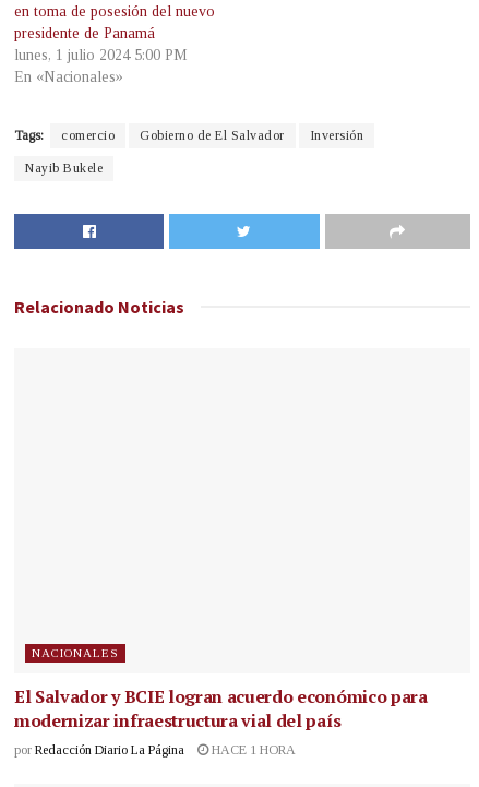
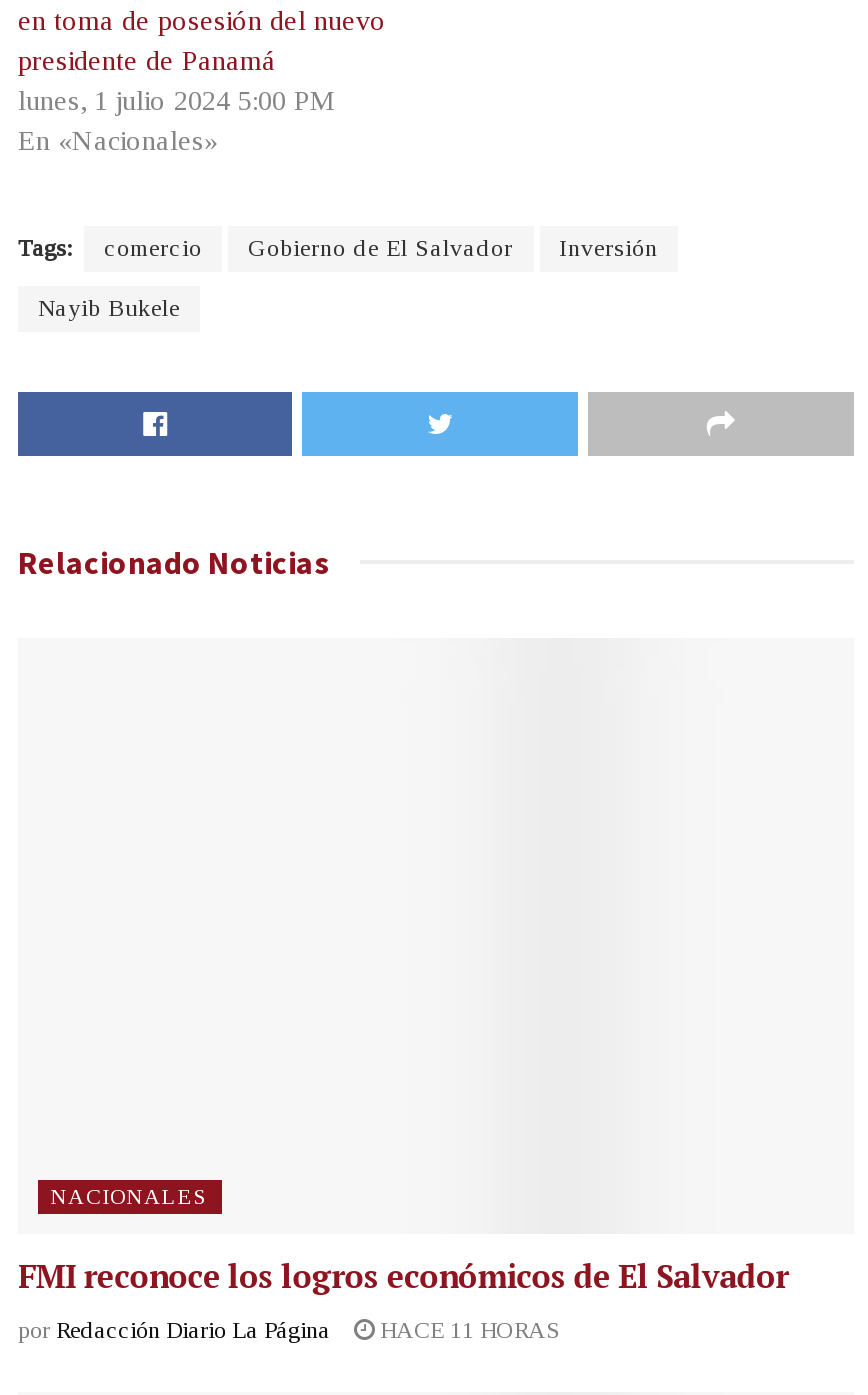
[14,685,427,733] El Salvador y BCIE logran acuerdo económico para | modernizar infraestructura vial del país -> [18,1255,789,1299] FMI reconoce los logros económicos de El Salvador
[14,743,296,758] por Redacción Diario La Página HACE 1 HORA -> [18,1317,560,1345] por Redacción Diario La Página HACE 11 HORAS

